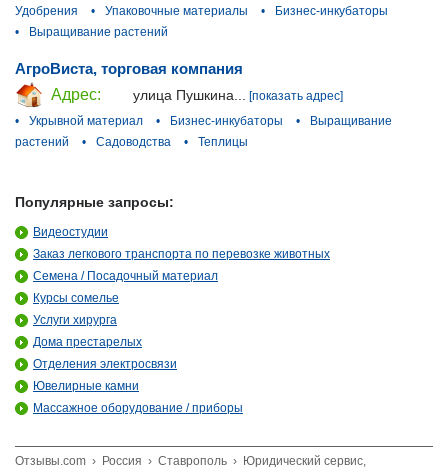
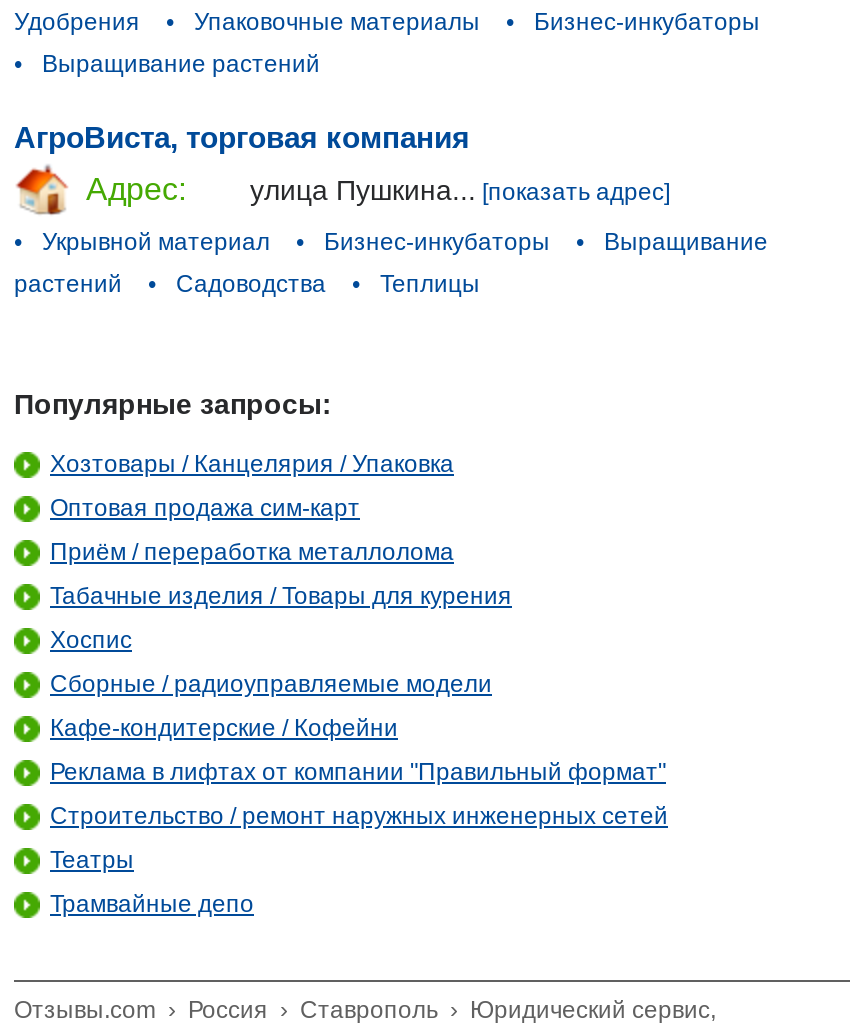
[33,225,330,415] Видеостудии | Заказ легкового транспорта по перевозке животных | Семена / Посадочный материал | Курсы сомелье | Услуги хирурга | Дома престарелых | Отделения электросвязи | Ювелирные камни | Массажное оборудование / приборы -> [50,451,668,919] Хозтовары / Канцелярия / Упаковка | Оптовая продажа сим-карт | Приём / переработка металлолома | Табачные изделия / Товары для курения | Хоспис | Сборные / радиоуправляемые модели | Кафе-кондитерские / Кофейни | Реклама в лифтах от компании "Правильный формат" | Строительство / ремонт наружных инженерных сетей | Театры | Трамвайные депо

